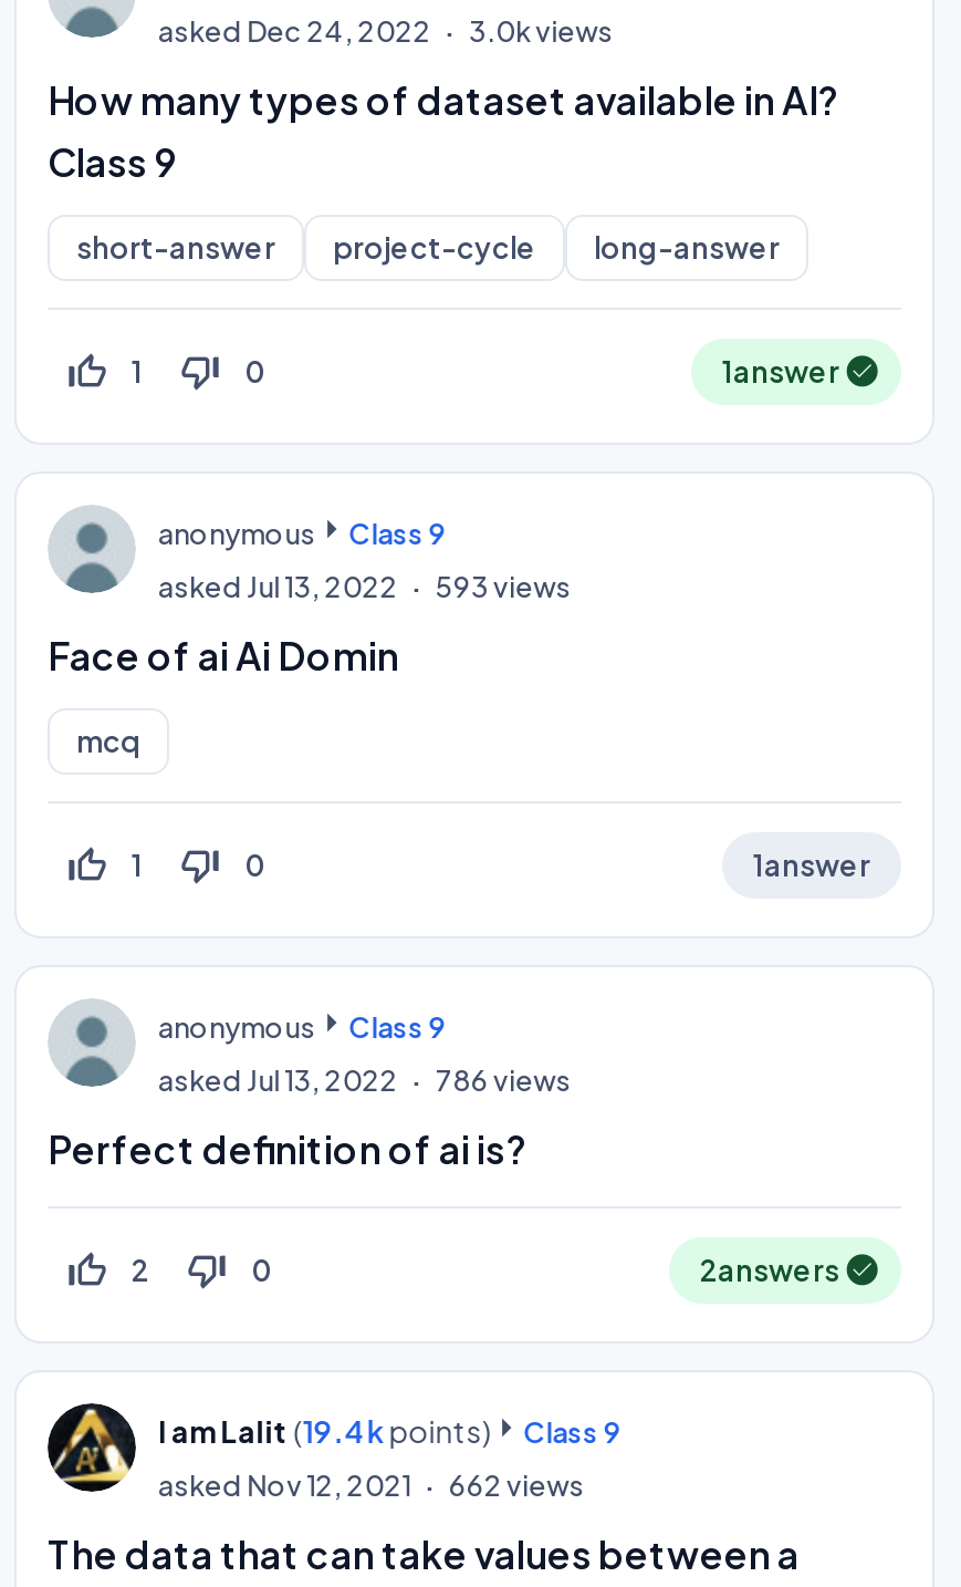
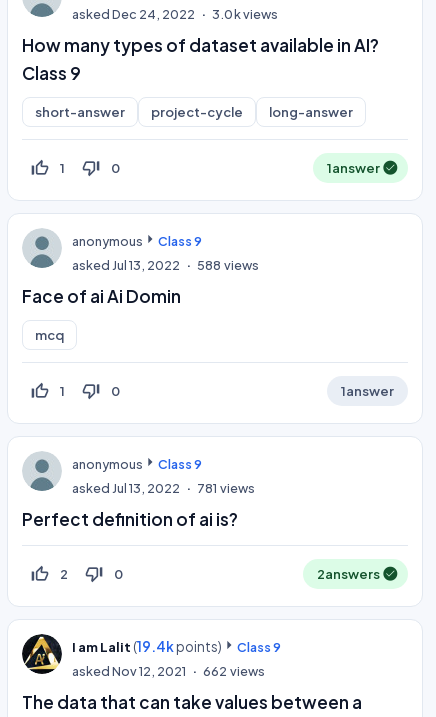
[158,569,571,604] asked Jul 13, 2022 593 views -> [72,257,259,273] asked Jul 13, 2022 588 views
[158,1062,571,1098] asked Jul 13, 2022 786 views -> [72,480,255,496] asked Jul 13, 2022 781 views

